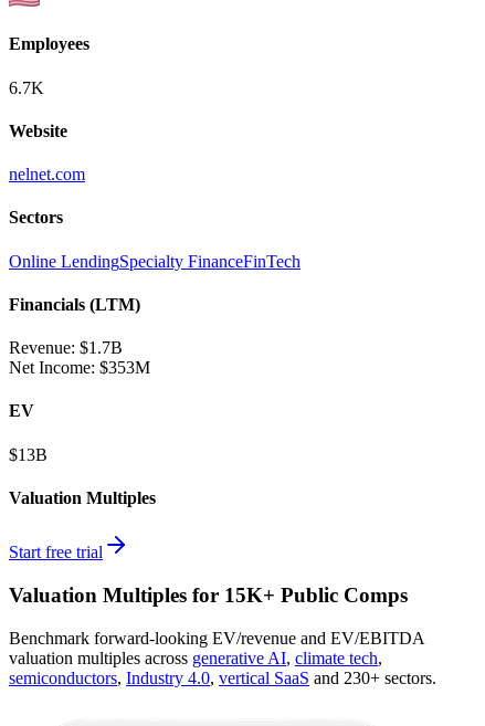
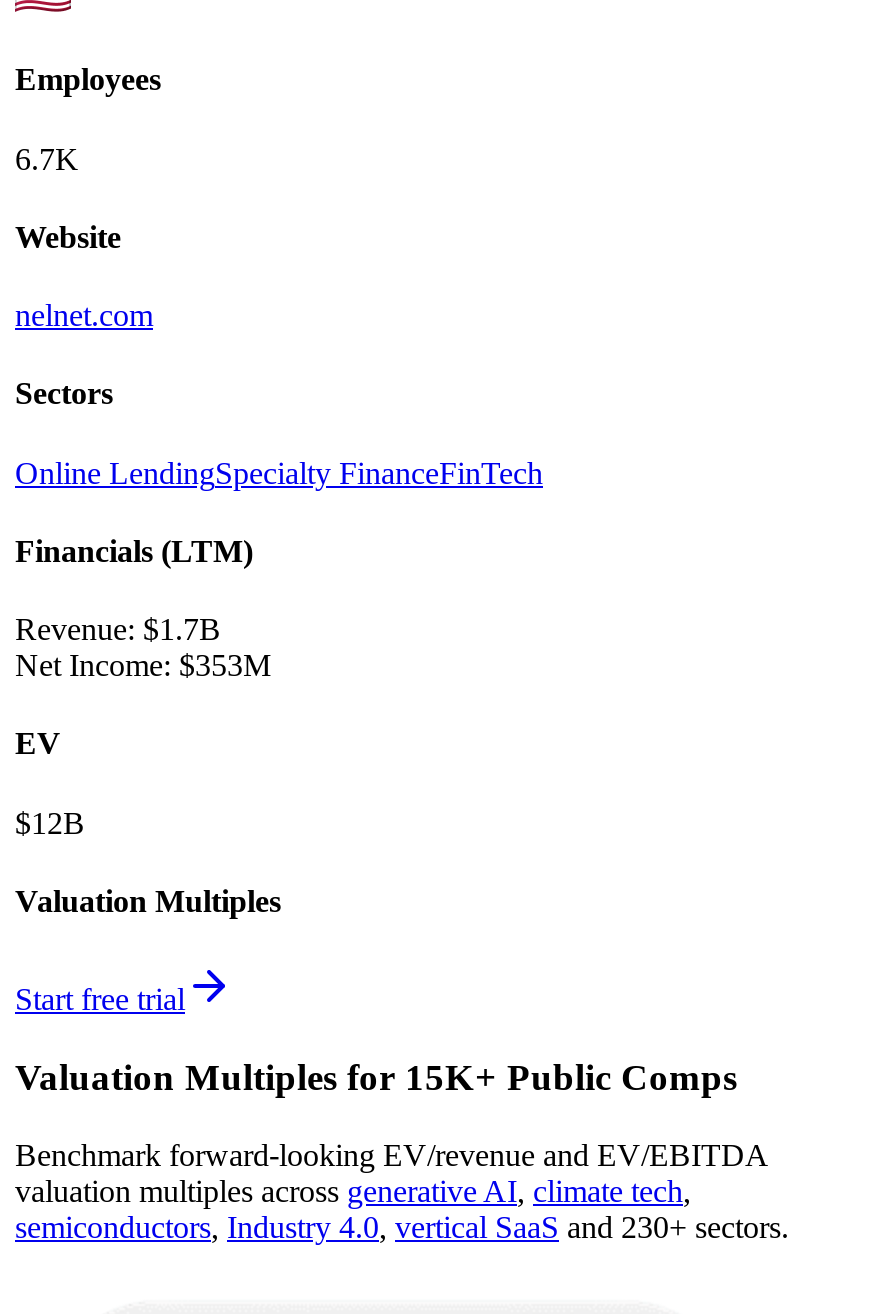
[9,445,48,464] $13B -> [15,805,85,839] $12B

